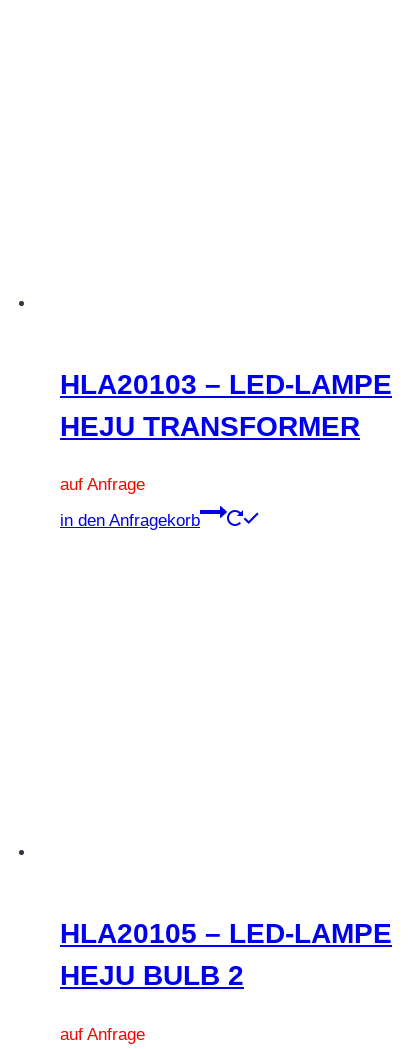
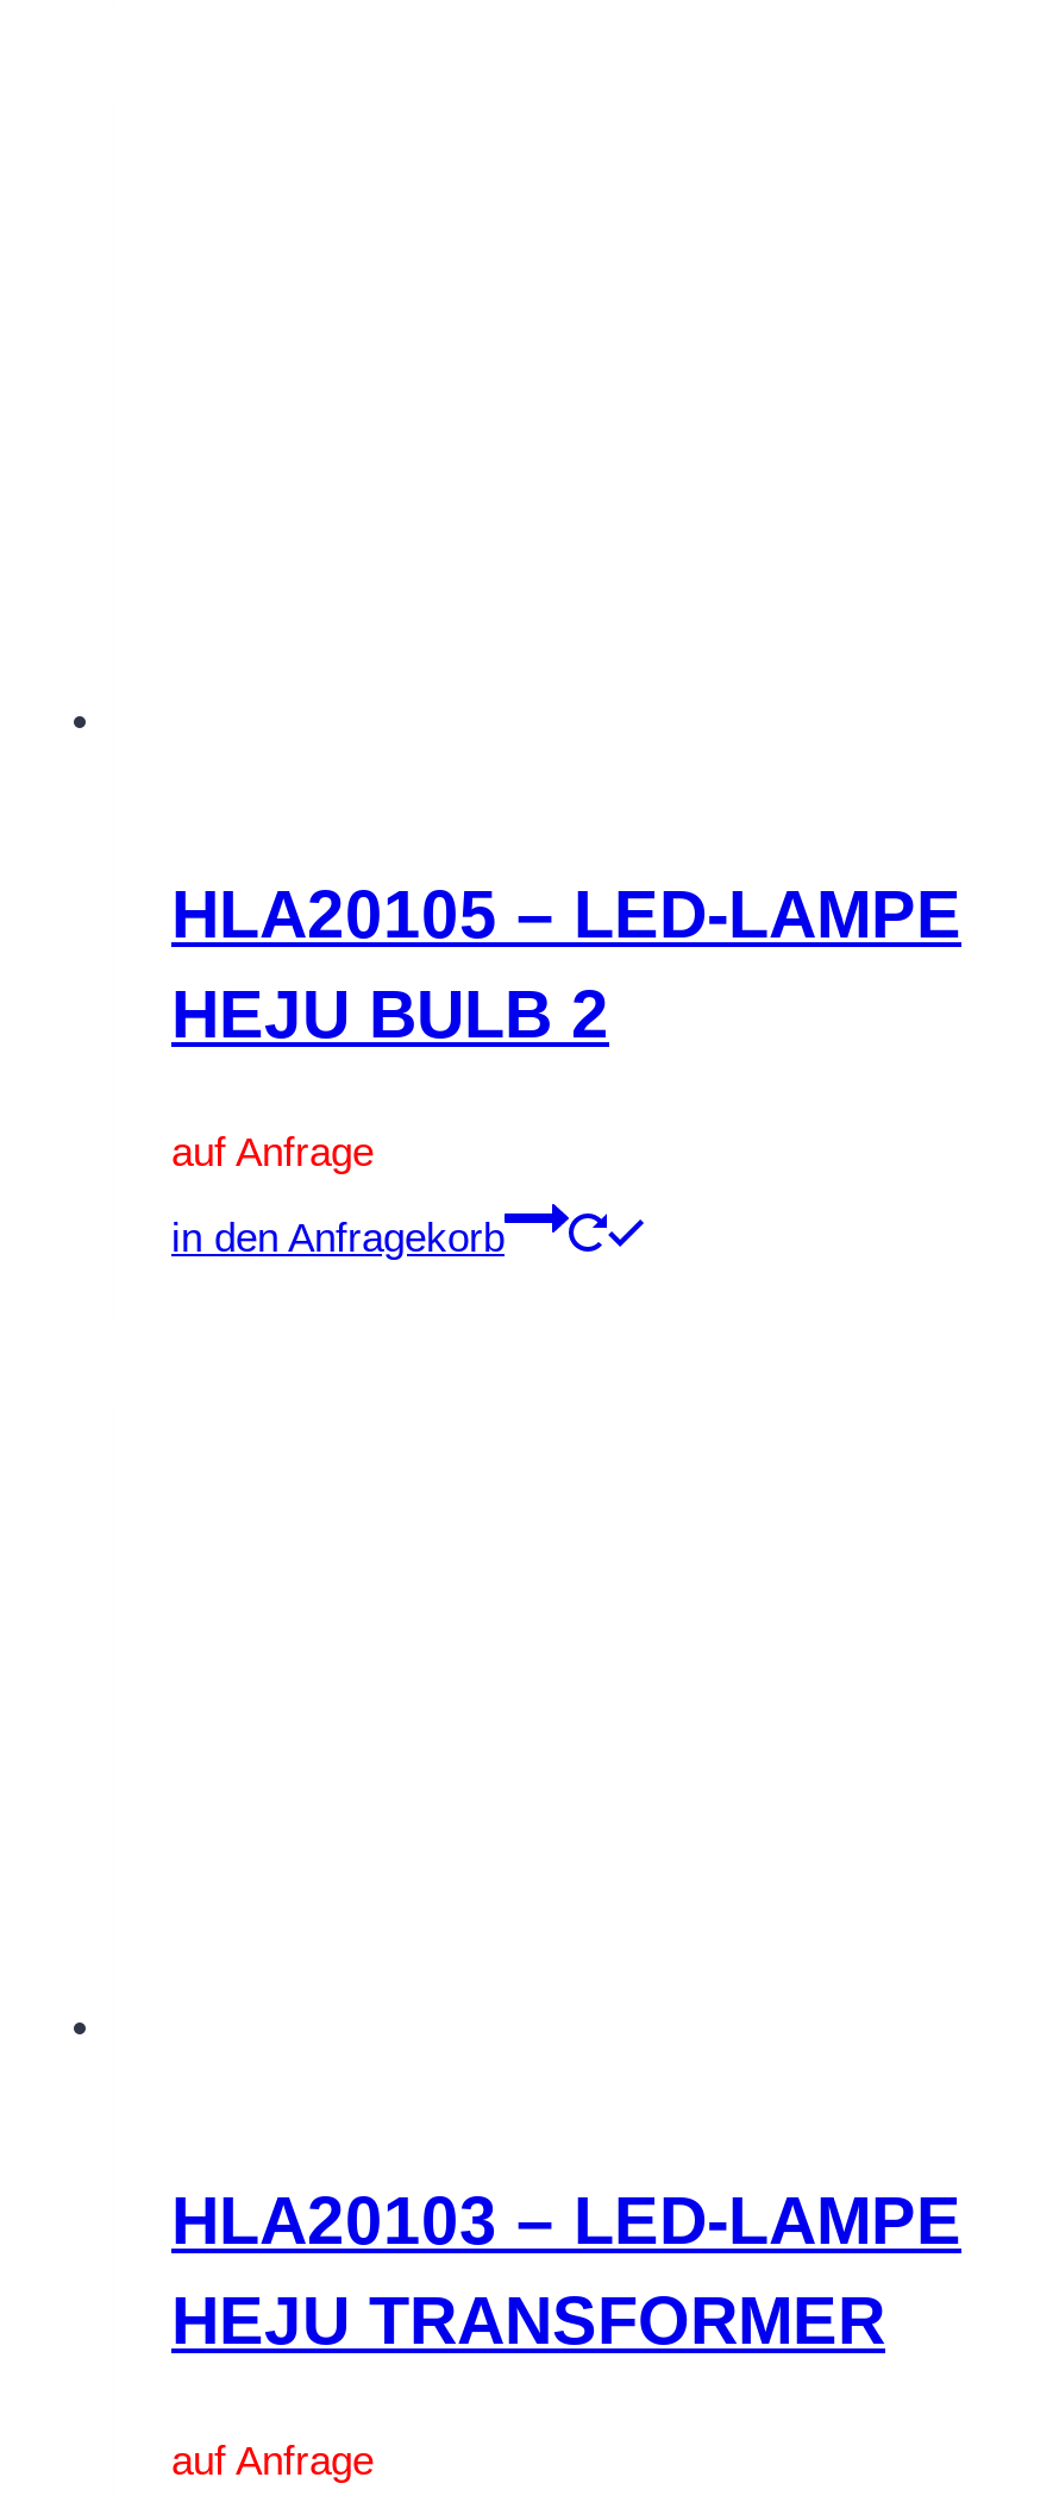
moved [60,369,392,442] -> [171,2185,961,2359]: HLA20103 – LED-LAMPE | HEJU TRANSFORMER
moved [60,918,392,991] -> [171,878,961,1051]: HLA20105 – LED-LAMPE | HEJU BULB 2

